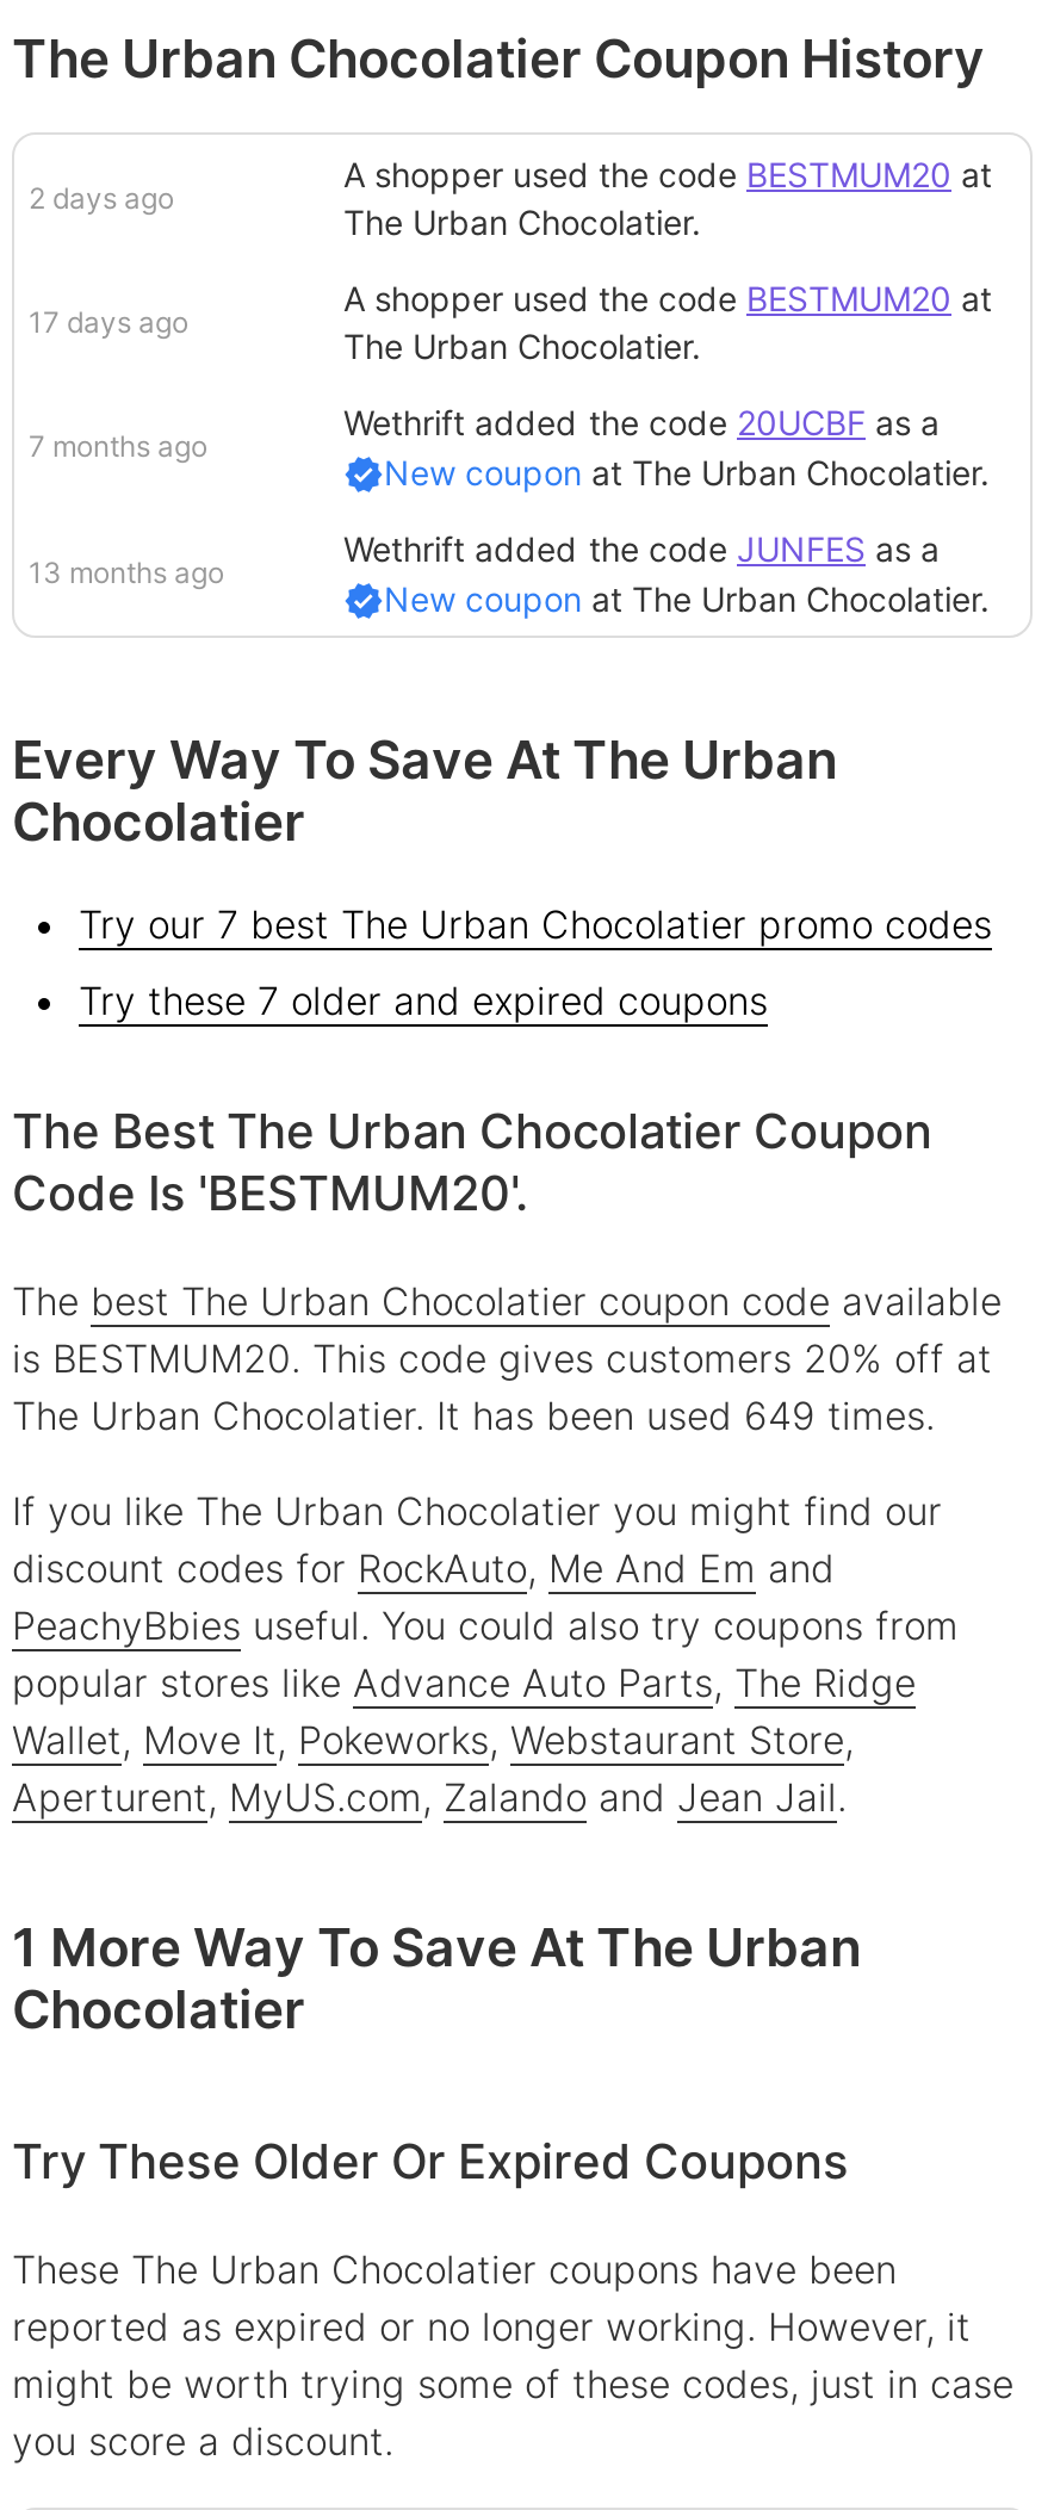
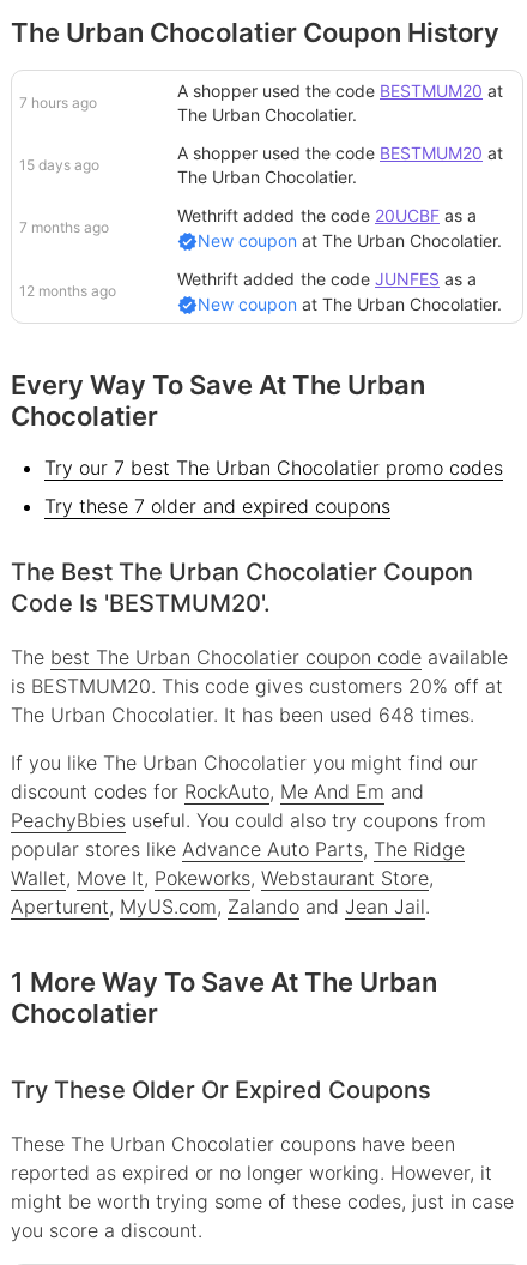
[29,181,174,216] 2 days ago -> [19,94,97,112] 7 hours ago
[29,305,188,340] 17 days ago -> [19,156,99,174] 15 days ago
[29,555,224,591] 13 months ago -> [19,282,116,300] 12 months ago
[12,1393,935,1440] The Urban Chocolatier. It has been used 649 times. -> [11,703,474,727] The Urban Chocolatier. It has been used 648 times.

